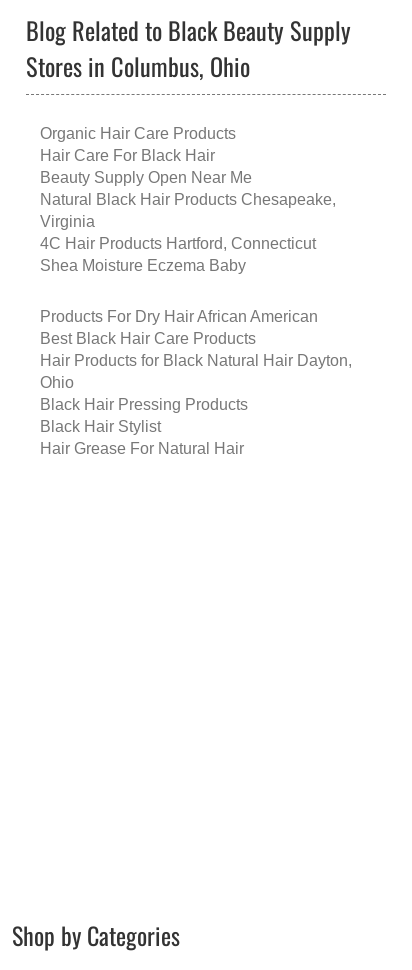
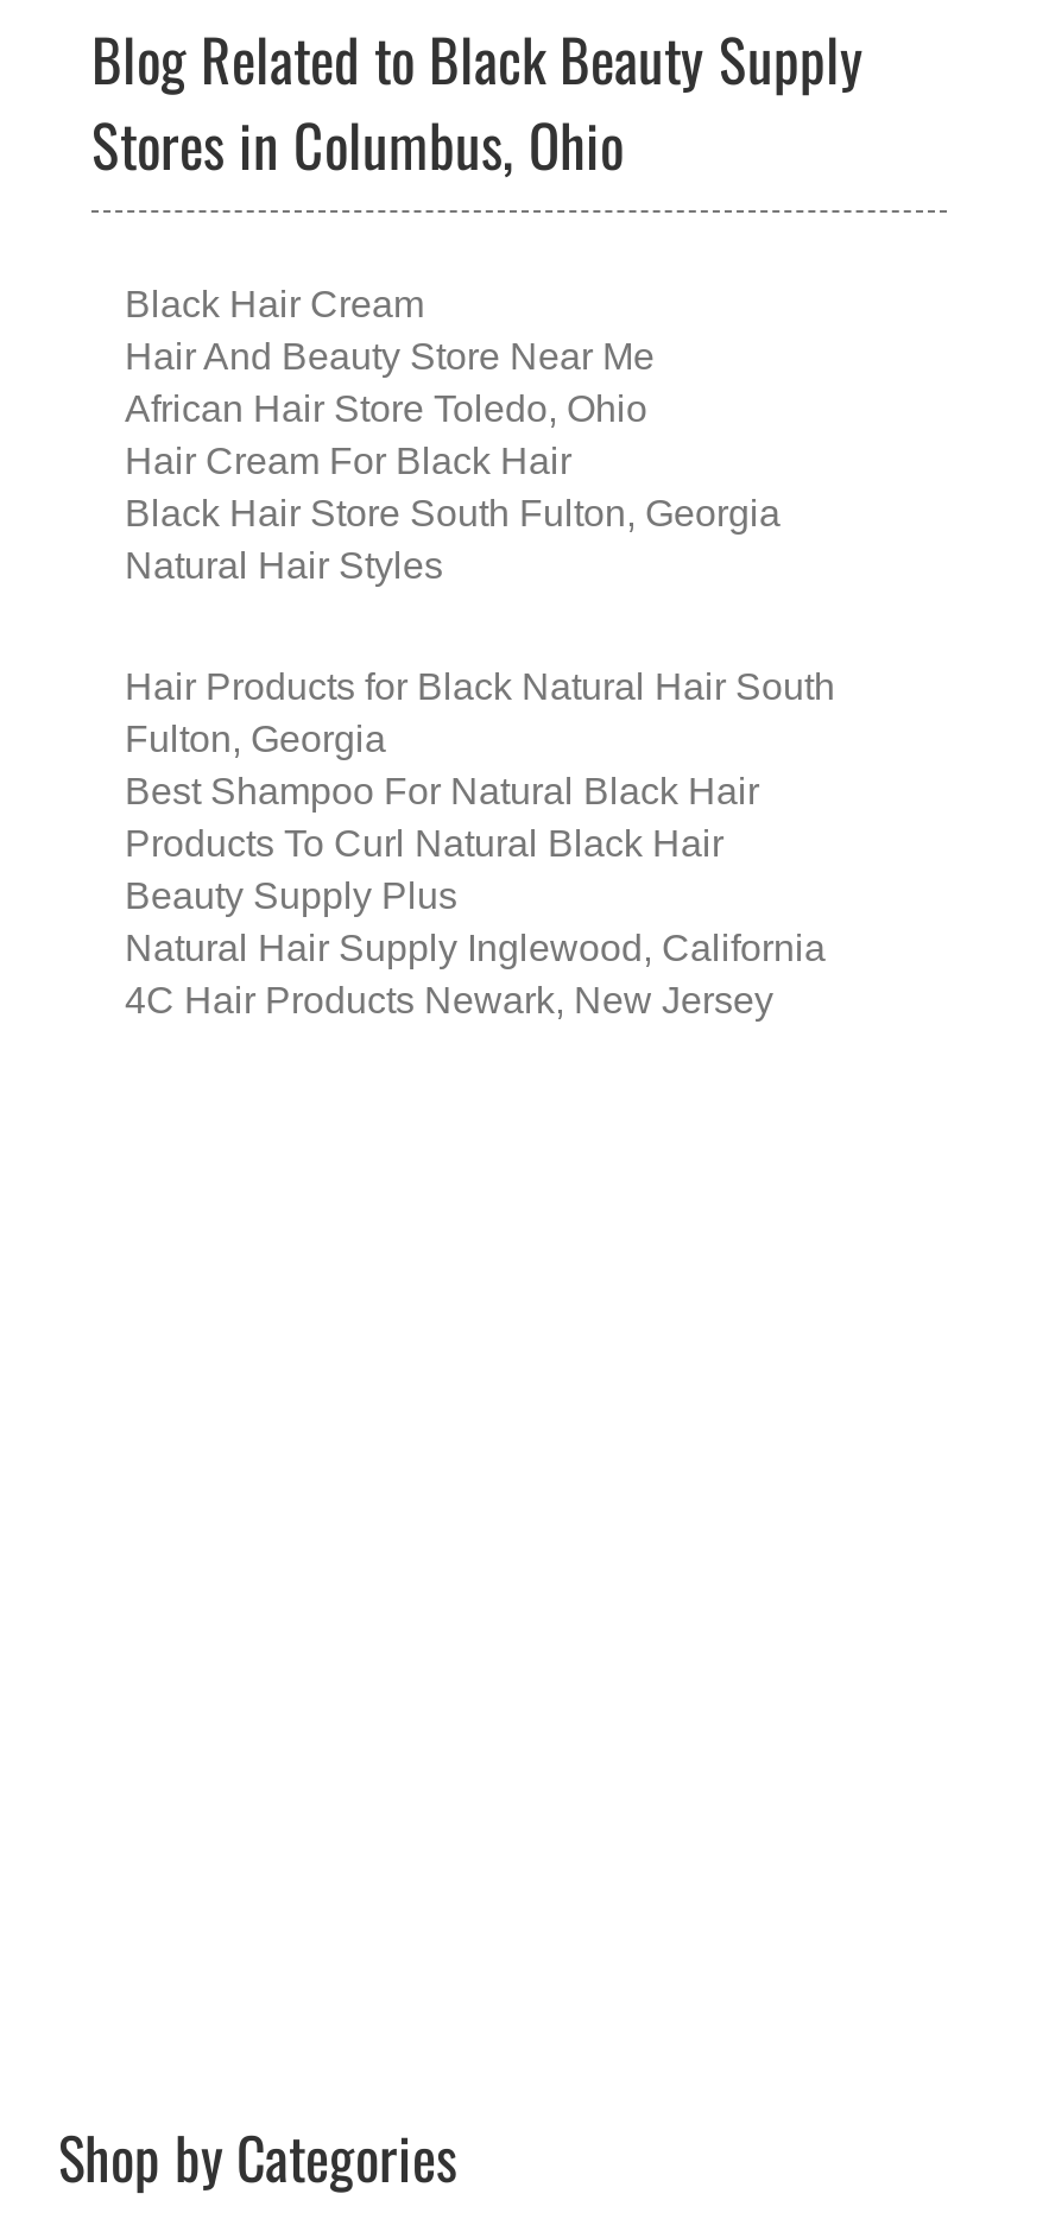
[40,125,336,274] Organic Hair Care Products | Hair Care For Black Hair | Beauty Supply Open Near Me | Natural Black Hair Products Chesapeake, | Virginia | 4C Hair Products Hartford, Connecticut | Shea Moisture Eczema Baby -> [125,284,781,586] Black Hair Cream | Hair And Beauty Store Near Me | African Hair Store Toledo, Ohio | Hair Cream For Black Hair | Black Hair Store South Fulton, Georgia | Natural Hair Styles
[40,308,352,457] Products For Dry Hair African American | Best Black Hair Care Products | Hair Products for Black Natural Hair Dayton, | Ohio | Black Hair Pressing Products | Black Hair Stylist | Hair Grease For Natural Hair -> [125,667,835,1021] Hair Products for Black Natural Hair South | Fulton, Georgia | Best Shampoo For Natural Black Hair | Products To Curl Natural Black Hair | Beauty Supply Plus | Natural Hair Supply Inglewood, California | 4C Hair Products Newark, New Jersey

